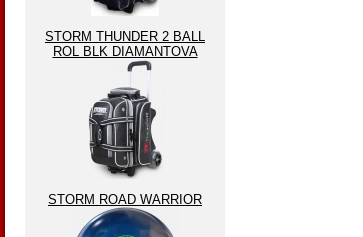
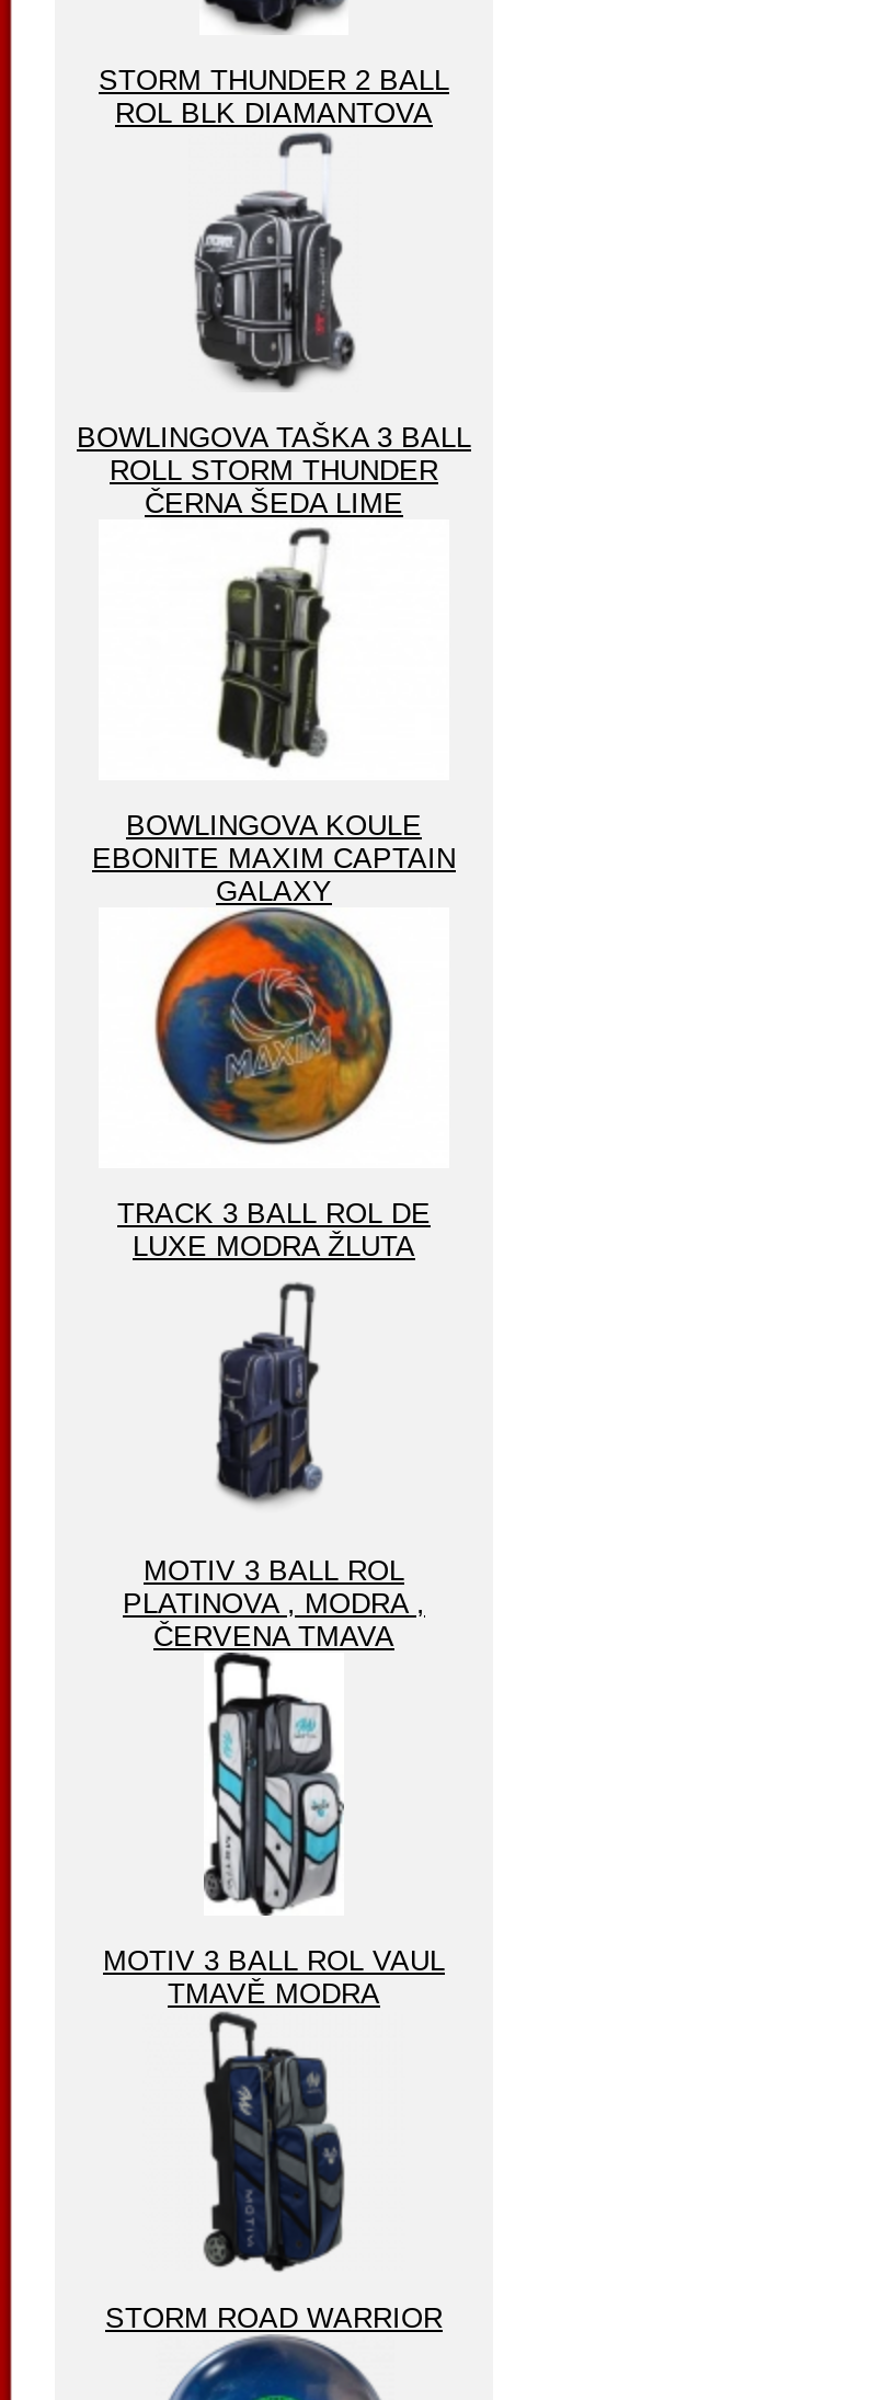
none -> [77,421,471,519] BOWLINGOVA TAŠKA 3 BALL | ROLL STORM THUNDER | ČERNA ŠEDA LIME
none -> [92,537,456,907] [image] | BOWLINGOVA KOULE | EBONITE MAXIM CAPTAIN | GALAXY
none -> [103,1670,445,2010] [image] | MOTIV 3 BALL ROL VAUL | TMAVĚ MODRA
none -> [117,925,431,1262] [image] | TRACK 3 BALL ROL DE | LUXE MODRA ŽLUTA
none -> [123,1280,425,1653] [image] | MOTIV 3 BALL ROL | PLATINOVA , MODRA , | ČERVENA TMAVA
none -> [195,2027,355,2271] [image]

